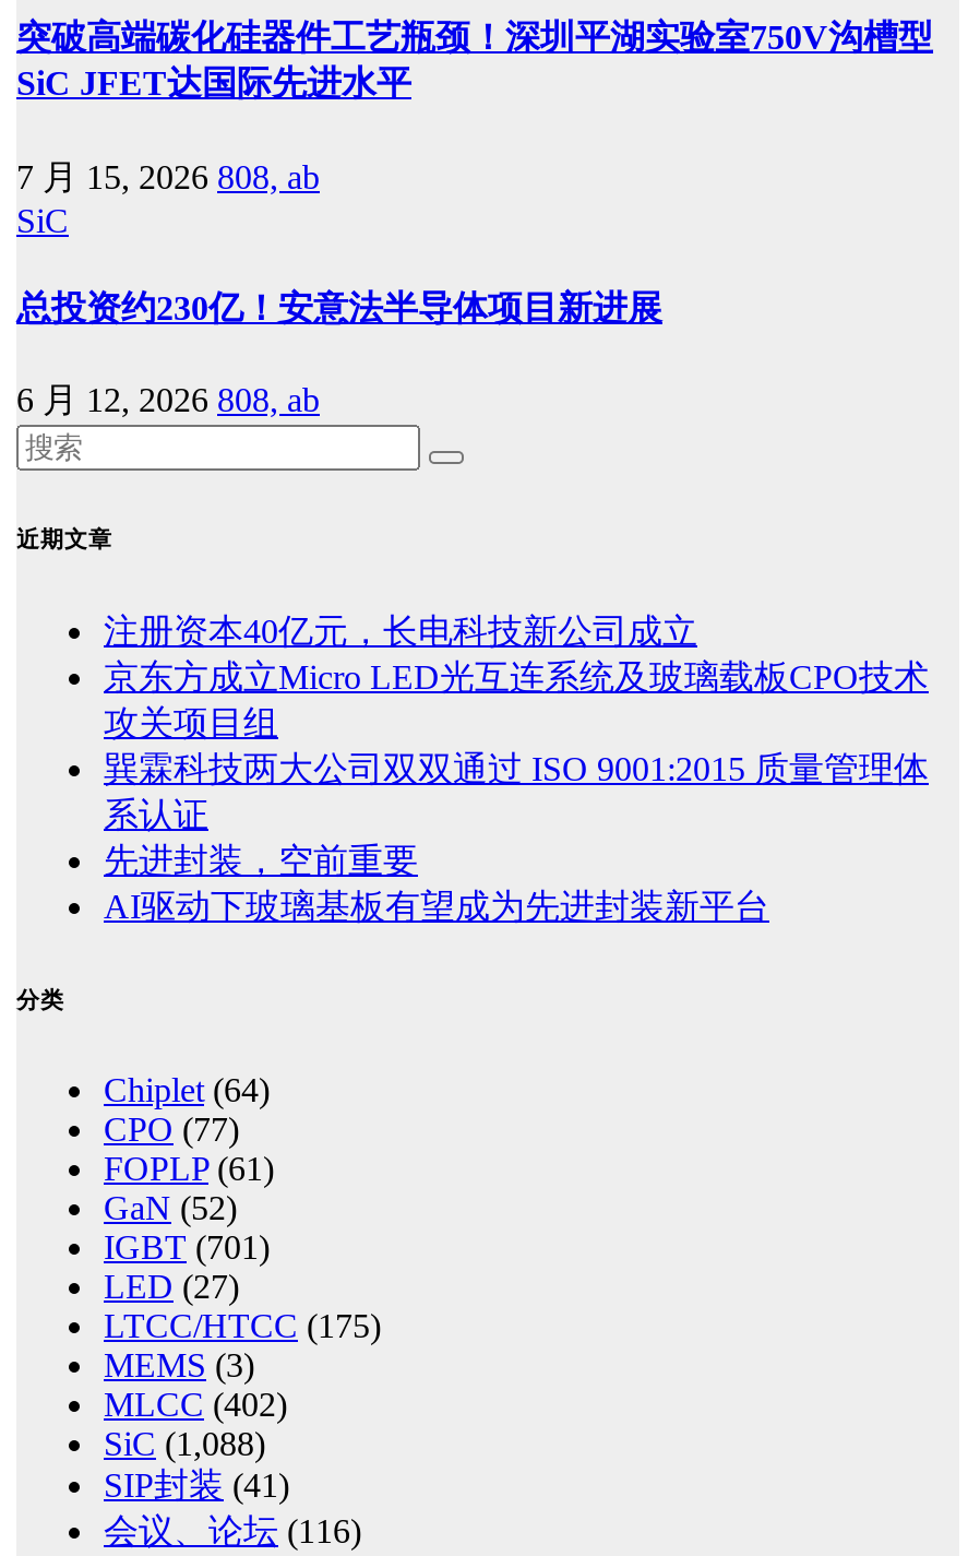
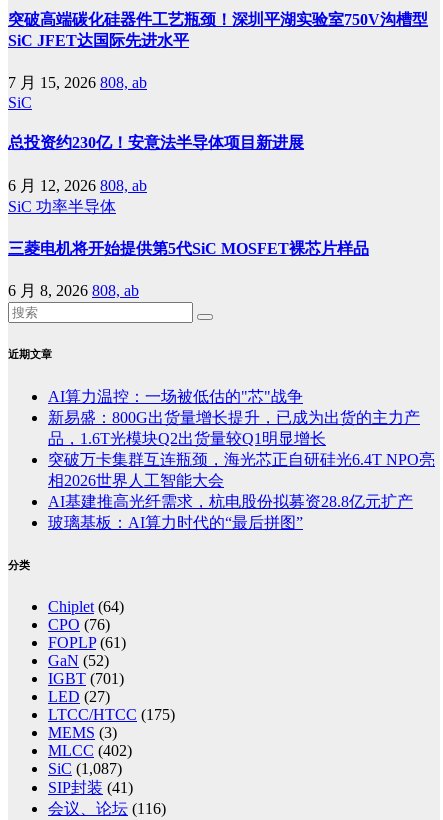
none -> [8,198,369,299] SiC功率半导体 | 三菱电机将开始提供第5代SiC MOSFET裸芯片样品 | 6 月 8, 2026 808, ab
[104,613,929,925] 注册资本40亿元，长电科技新公司成立 | 京东方成立Micro LED光互连系统及玻璃载板CPO技术 | 攻关项目组 | 巽霖科技两大公司双双通过 ISO 9001:2015 质量管理体 | 系认证 | 先进封装，空前重要 | AI驱动下玻璃基板有望成为先进封装新平台 -> [48,388,435,531] AI算力温控：一场被低估的"芯"战争 | 新易盛：800G出货量增长提升，已成为出货的主力产 | 品，1.6T光模块Q2出货量较Q1明显增长 | 突破万卡集群互连瓶颈，海光芯正自研硅光6.4T NPO亮 | 相2026世界人工智能大会 | AI基建推高光纤需求，杭电股份拟募资28.8亿元扩产 | 玻璃基板：AI算力时代的“最后拼图”
[104,1110,239,1148] CPO (77) -> [48,616,110,633] CPO (76)
[104,1425,265,1462] SiC (1,088) -> [48,760,122,777] SiC (1,087)

